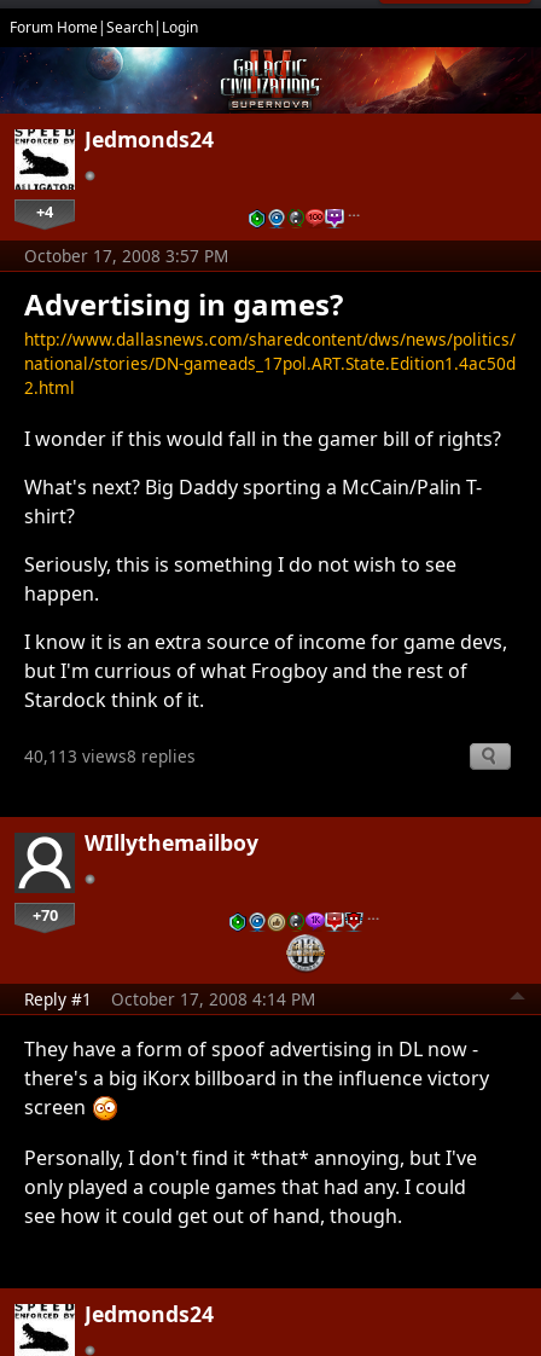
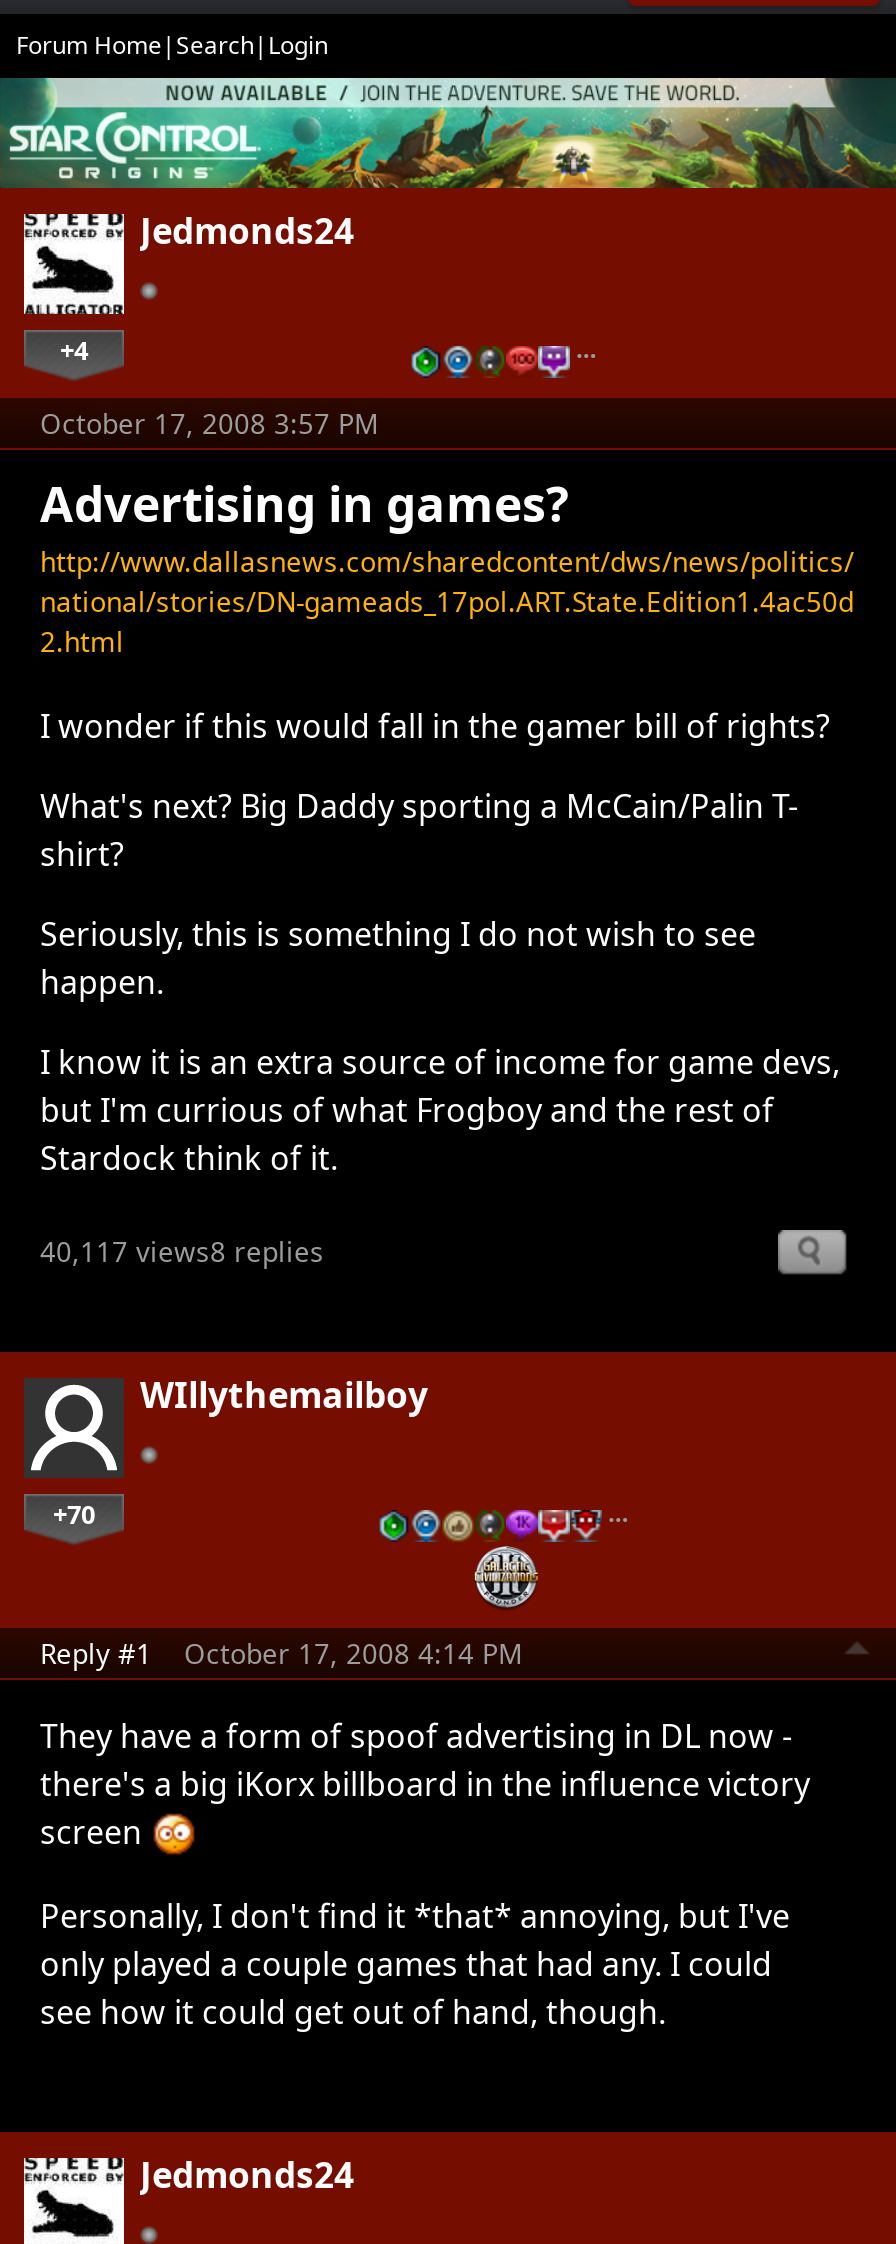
[4,46,537,115] [image] -> [6,76,890,190] [image]
[24,744,196,767] 40,113 views8 replies -> [40,1231,324,1269] 40,117 views8 replies

